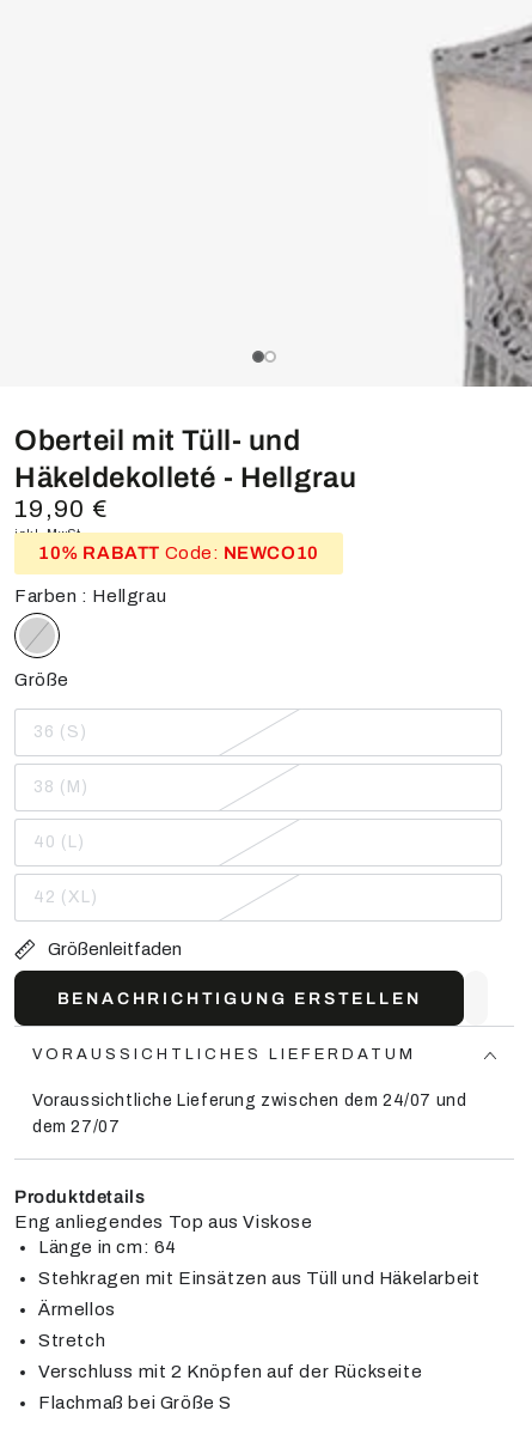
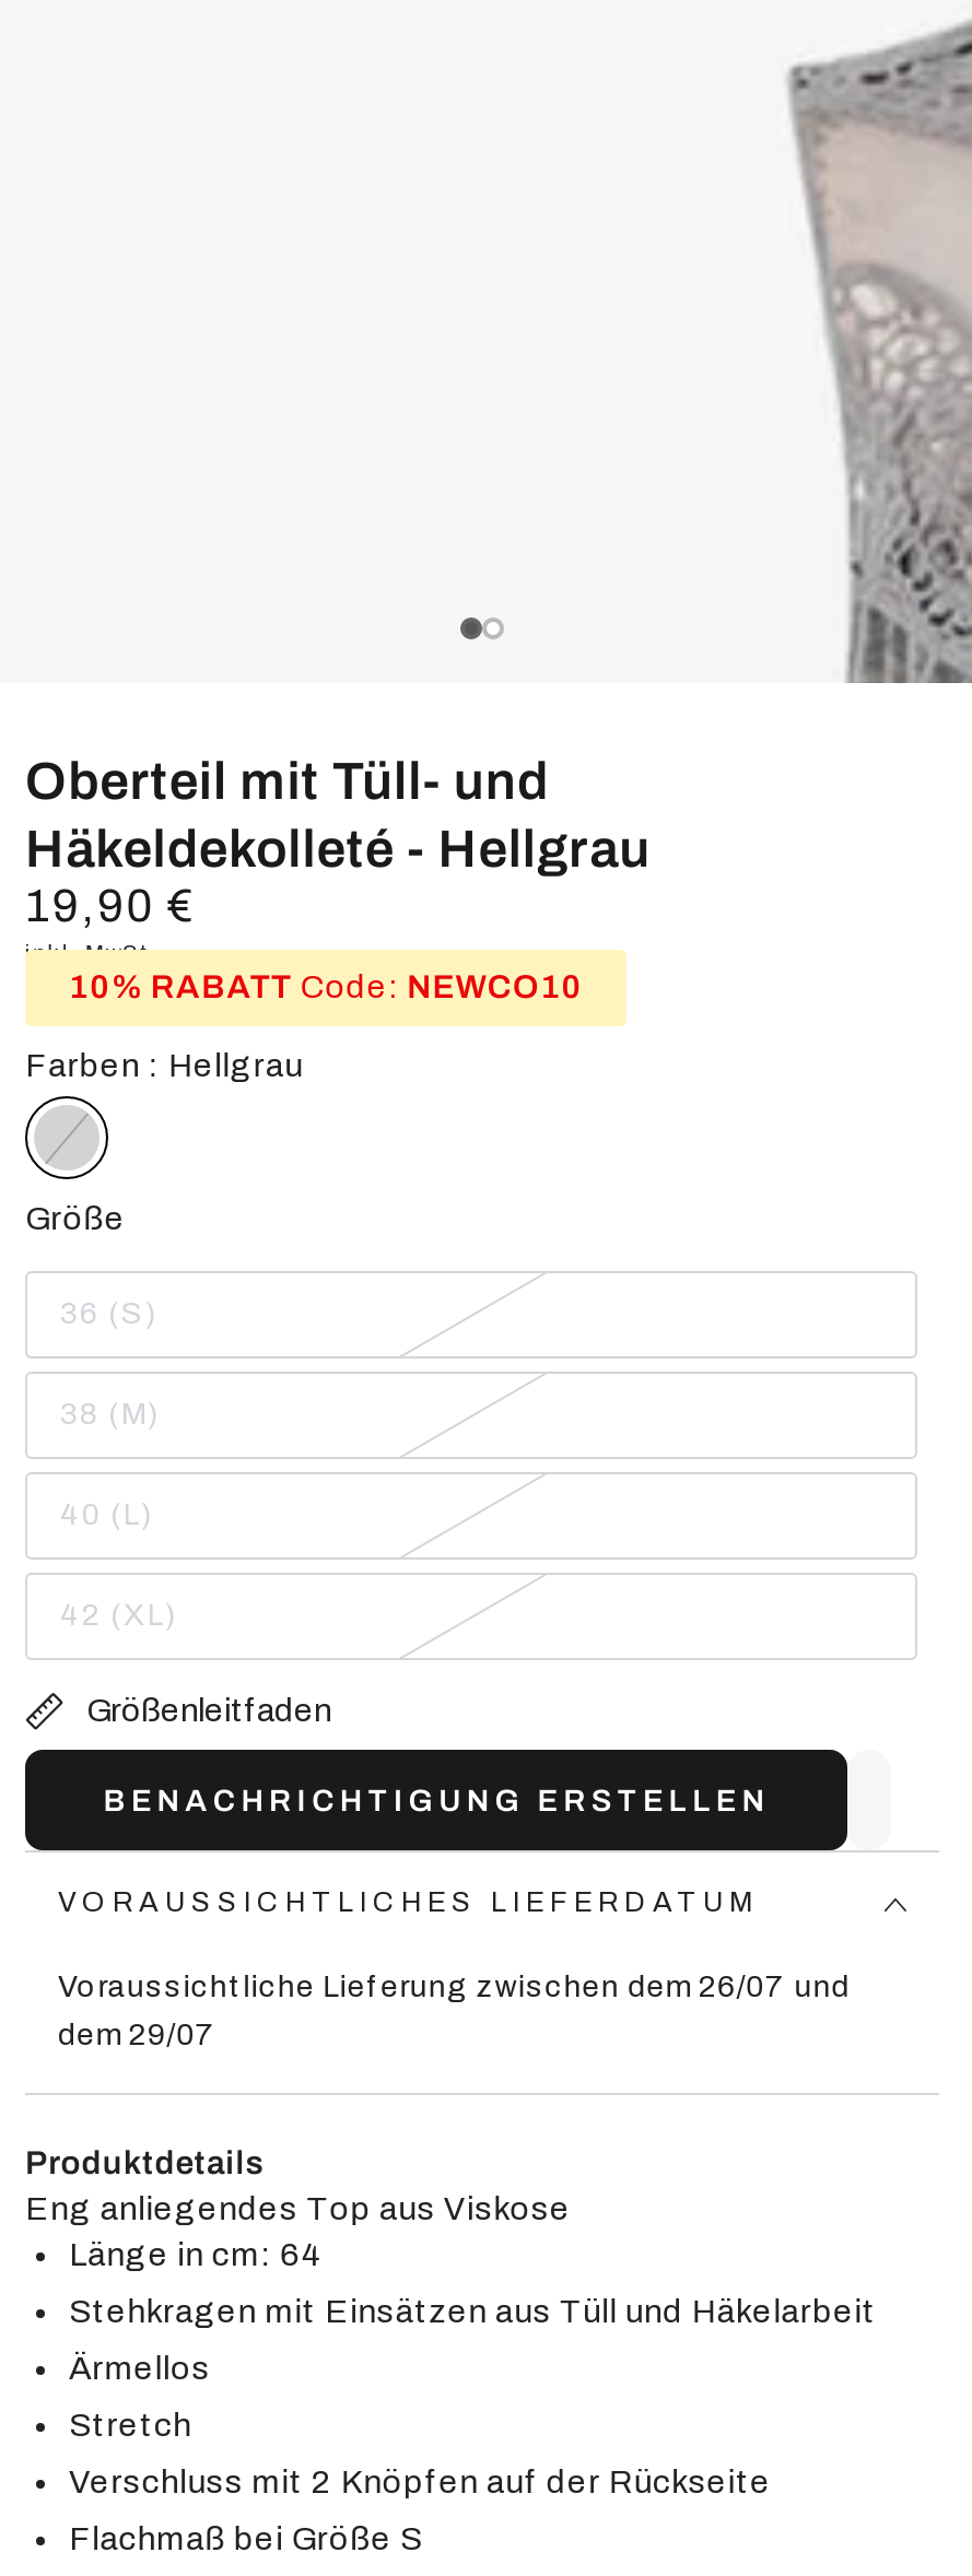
[32,1092,467,1110] Voraussichtliche Lieferung zwischen dem 24/07 und -> [58,1971,850,2004] Voraussichtliche Lieferung zwischen dem 26/07 und
[32,1118,120,1136] dem 27/07 -> [58,2019,216,2052] dem 29/07

